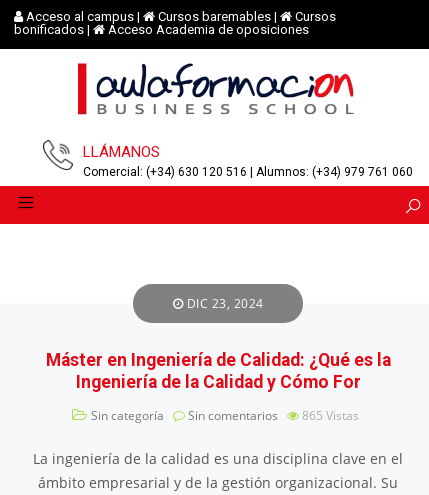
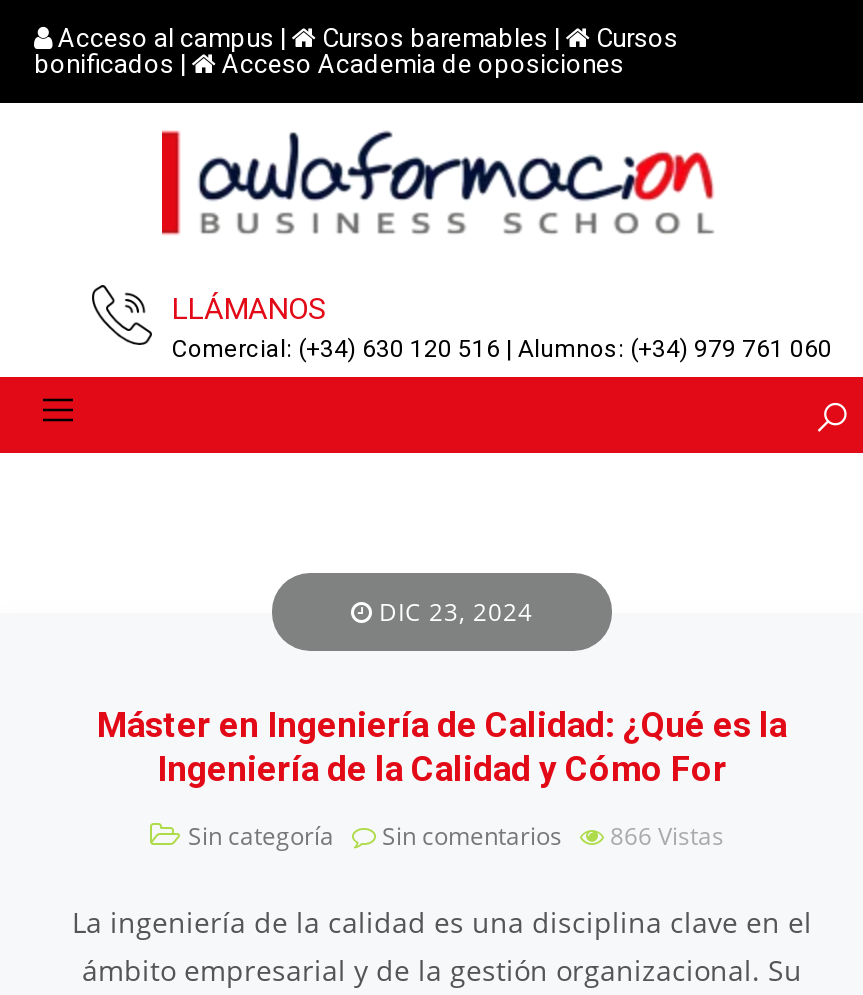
[91,407,359,424] Sin categoría Sin comentarios 865 Vistas -> [188,819,724,853] Sin categoría Sin comentarios 866 Vistas

